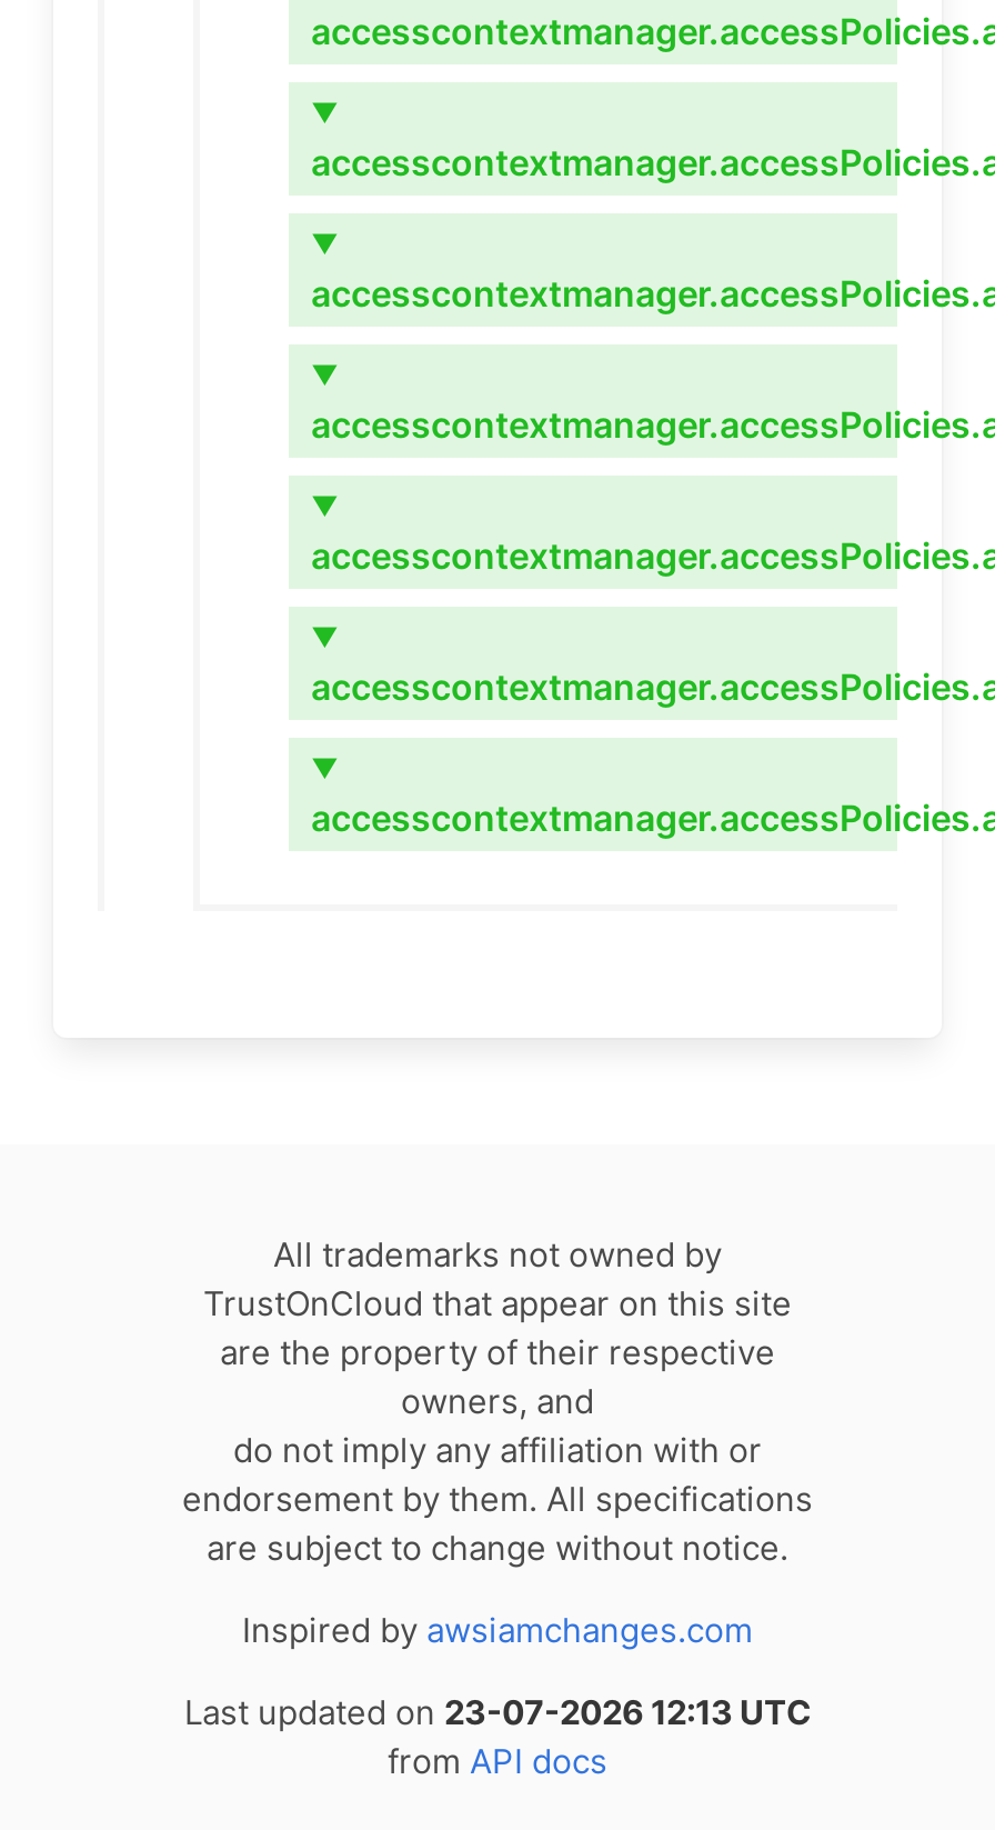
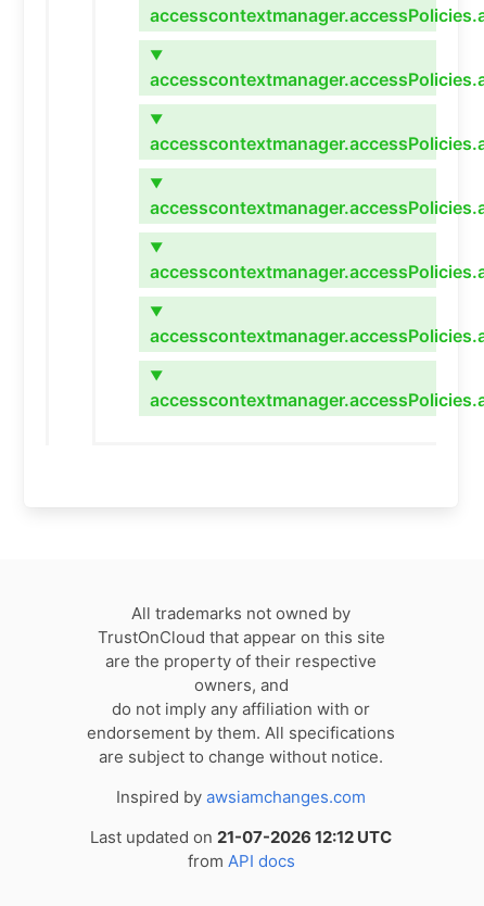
[184,1691,811,1734] Last updated on 23-07-2026 12:13 UTC -> [90,827,392,847] Last updated on 21-07-2026 12:12 UTC

